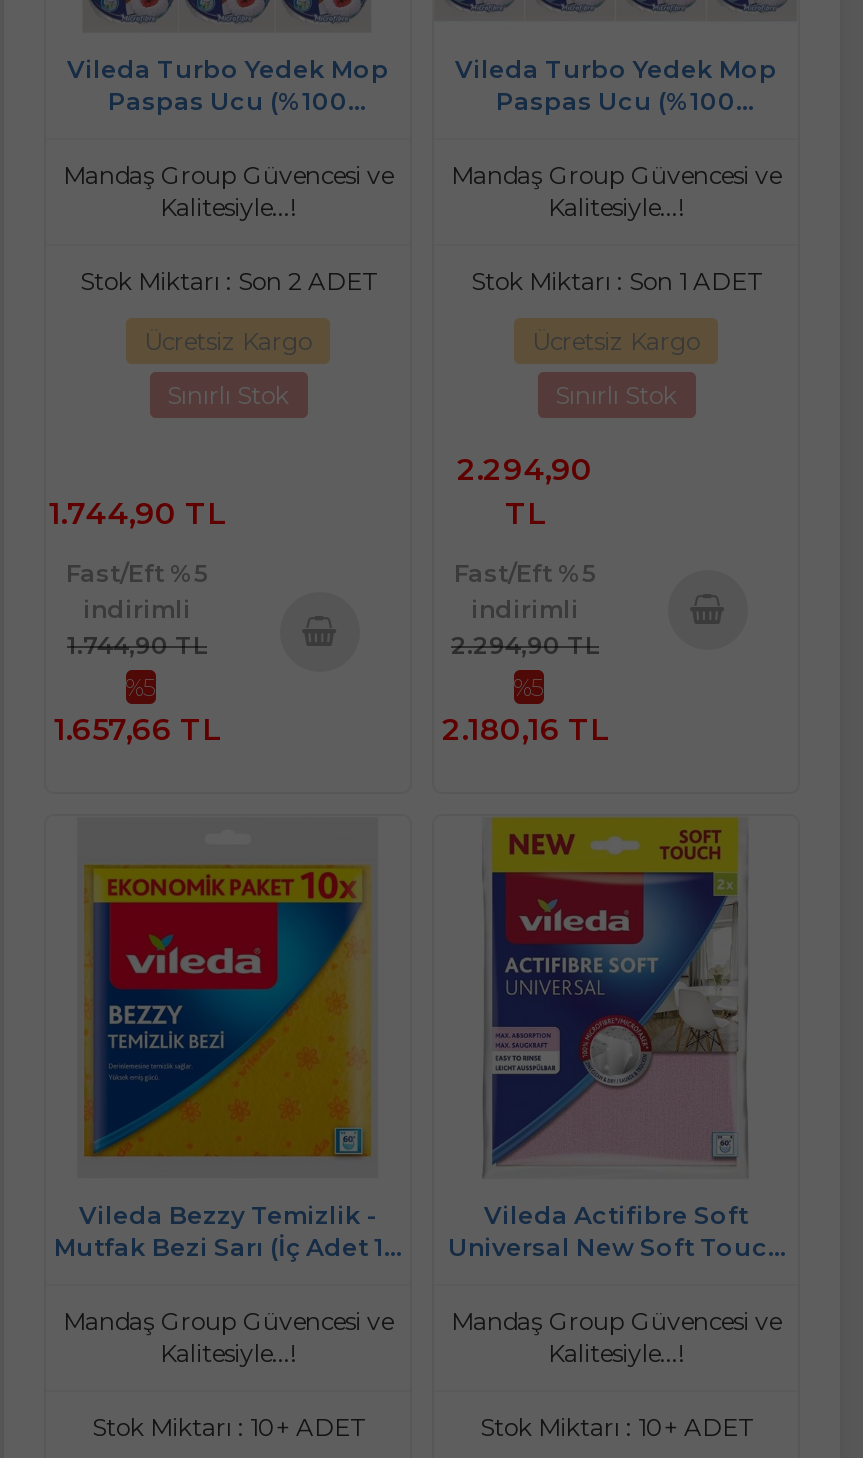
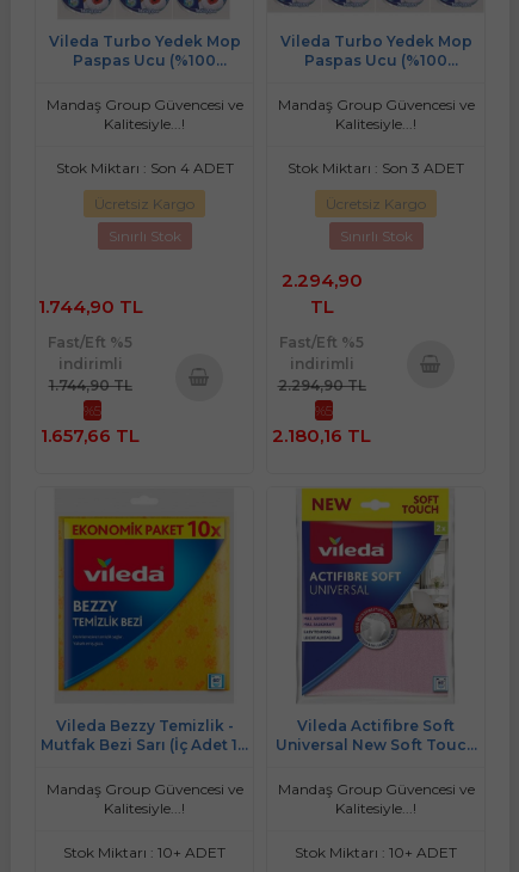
[80,266,376,296] Stok Miktarı : Son 2 ADET -> [55,159,233,177] Stok Miktarı : Son 4 ADET
[471,266,761,296] Stok Miktarı : Son 1 ADET -> [288,159,464,177] Stok Miktarı : Son 3 ADET

